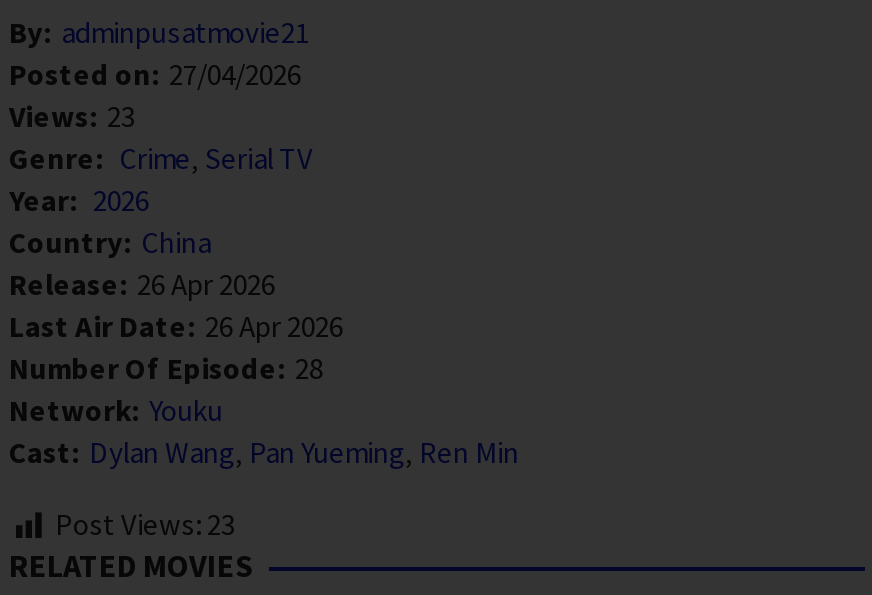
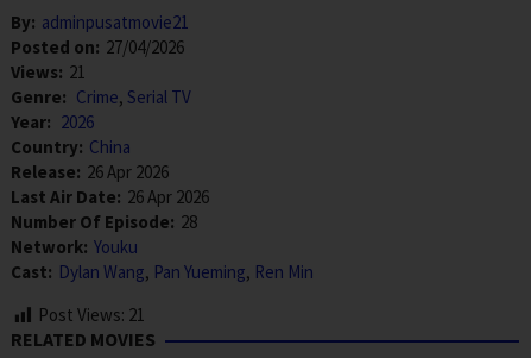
[9,98,135,136] Views: 23 -> [11,61,86,84] Views: 21
[55,506,235,544] Post Views: 23 -> [38,304,145,326] Post Views: 21

